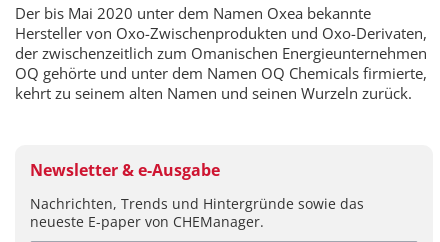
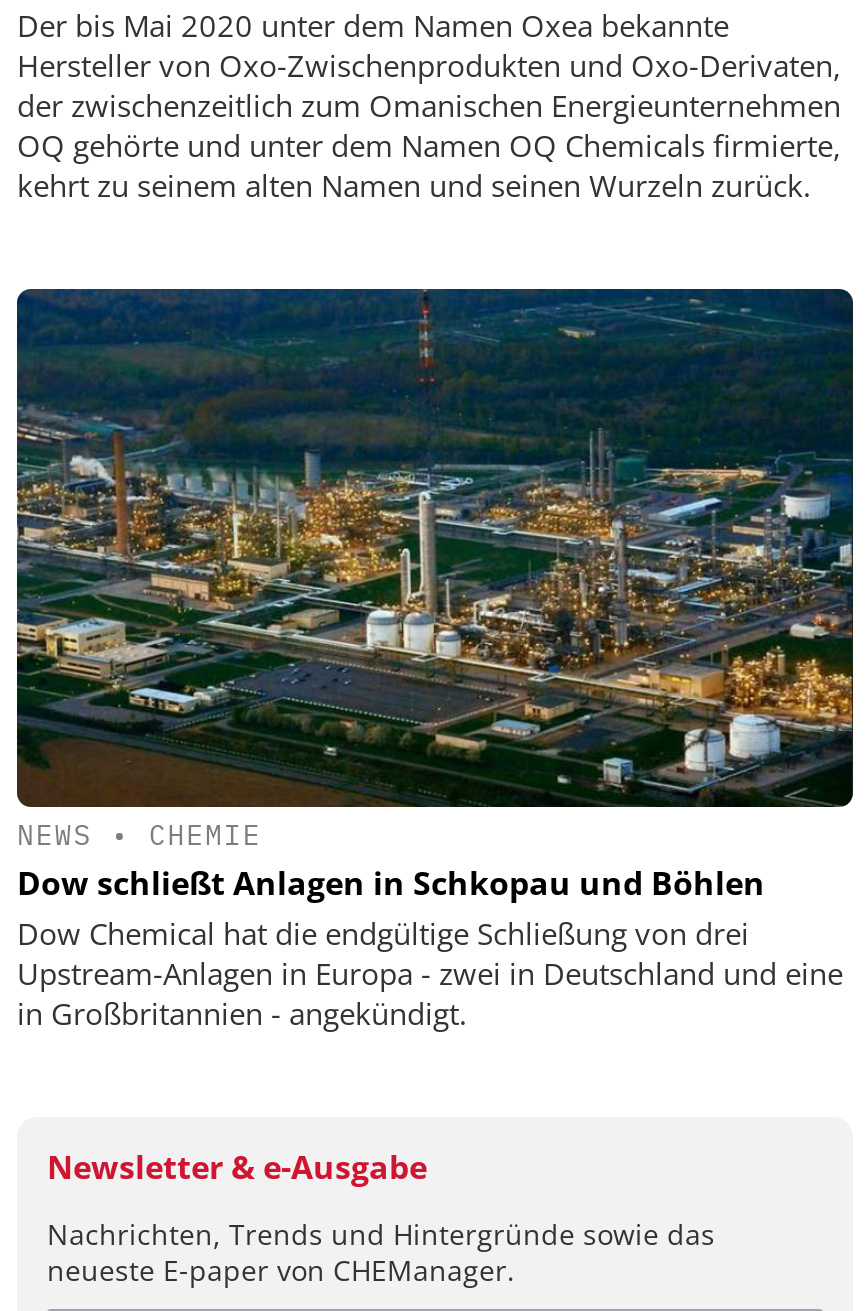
none -> [15,286,855,1034] [image] | NEWS • CHEMIE | Dow schließt Anlagen in Schkopau und Böhlen | Dow Chemical hat die endgültige Schließung von drei | Upstream-Anlagen in Europa - zwei in Deutschland und eine | in Großbritannien - angekündigt.

